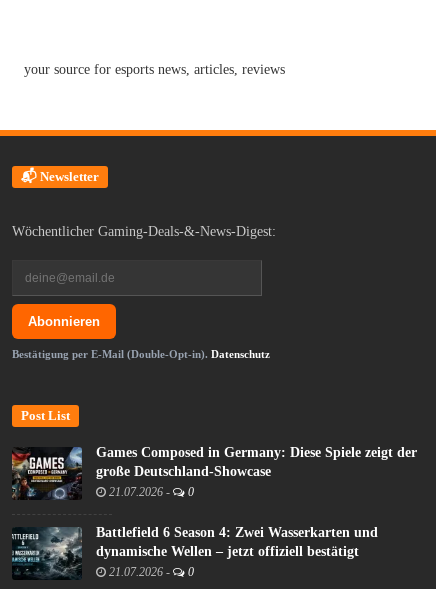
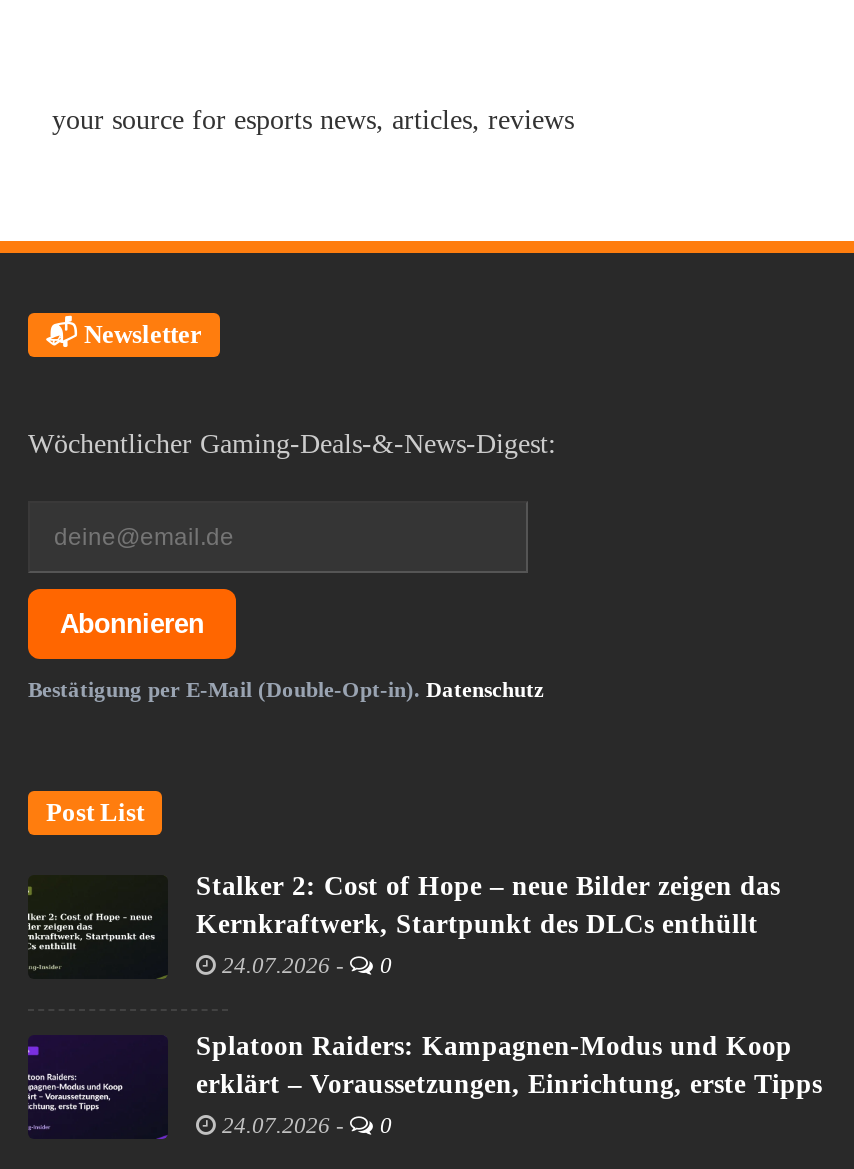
[11,445,417,500] [image] | Games Composed in Germany: Diese Spiele zeigt der | große Deutschland-Showcase -> [28,870,780,979] [image] | Stalker 2: Cost of Hope – neue Bilder zeigen das | Kernkraftwerk, Startpunkt des DLCs enthüllt
[106,486,194,498] 21.07.2026 - 0 -> [216,952,392,976] 24.07.2026 - 0
[12,525,378,579] [image] | Battlefield 6 Season 4: Zwei Wasserkarten und | dynamische Wellen – jetzt offiziell bestätigt -> [26,1030,822,1141] [image] | Splatoon Raiders: Kampagnen-Modus und Koop | erklärt – Voraussetzungen, Einrichtung, erste Tipps
[106,566,194,578] 21.07.2026 - 0 -> [216,1112,392,1136] 24.07.2026 - 0

